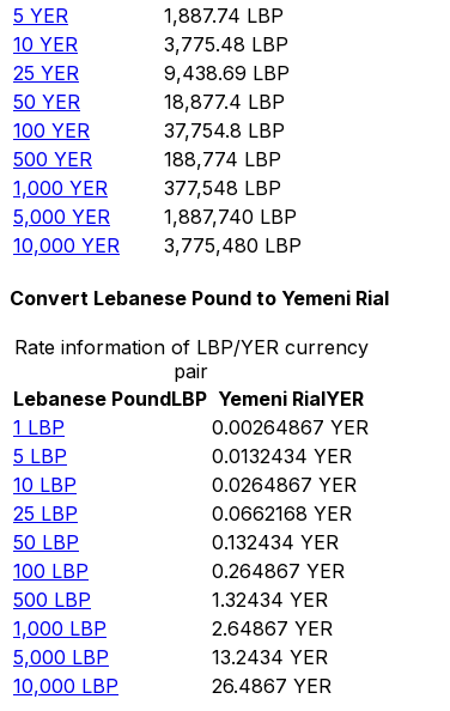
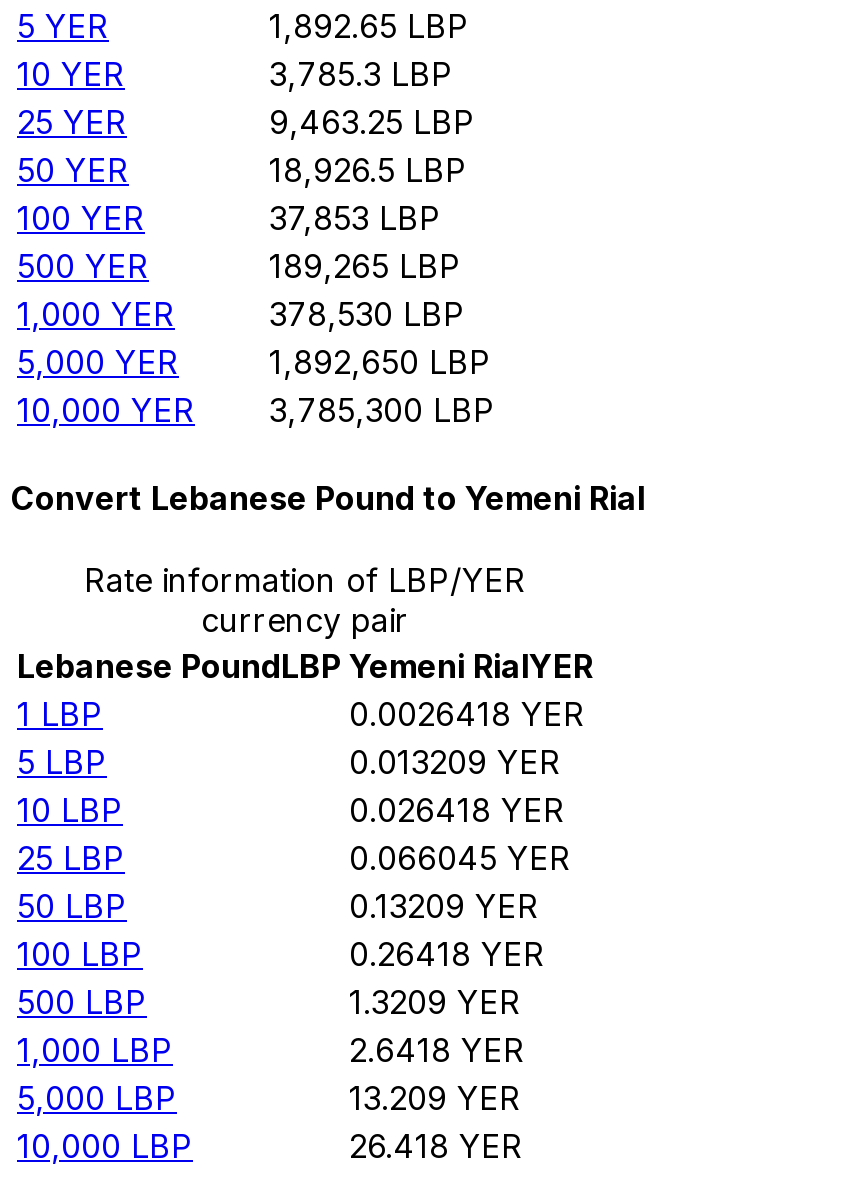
[164,3,284,27] 1,887.74 LBP -> [269,6,469,46] 1,892.65 LBP
[164,32,288,56] 3,775.48 LBP -> [269,54,453,94] 3,785.3 LBP
[164,61,290,85] 9,438.69 LBP -> [269,102,475,142] 9,463.25 LBP
[164,90,285,113] 18,877.4 LBP -> [269,150,467,190] 18,926.5 LBP
[164,118,285,142] 37,754.8 LBP -> [269,198,441,238] 37,853 LBP
[164,147,281,171] 188,774 LBP -> [269,246,461,286] 189,265 LBP
[164,176,281,200] 377,548 LBP -> [269,294,465,334] 378,530 LBP
[164,204,297,228] 1,887,740 LBP -> [269,342,491,382] 1,892,650 LBP
[13,233,302,257] 10,000 YER 3,775,480 LBP -> [17,390,495,430] 10,000 YER 3,785,300 LBP
[212,416,369,440] 0.00264867 YER -> [349,695,585,735] 0.0026418 YER
[212,444,352,468] 0.0132434 YER -> [349,743,561,783] 0.013209 YER
[212,473,357,497] 0.0264867 YER -> [349,791,565,831] 0.026418 YER
[212,502,352,526] 0.0662168 YER -> [349,839,571,879] 0.066045 YER
[212,531,339,555] 0.132434 YER -> [349,887,539,927] 0.13209 YER
[212,559,345,583] 0.264867 YER -> [349,935,545,975] 0.26418 YER
[212,588,328,612] 1.32434 YER -> [349,983,521,1023] 1.3209 YER
[212,617,333,641] 2.64867 YER -> [349,1031,525,1071] 2.6418 YER
[212,646,328,669] 13.2434 YER -> [349,1079,521,1119] 13.209 YER
[212,674,332,698] 26.4867 YER -> [349,1127,523,1167] 26.418 YER

